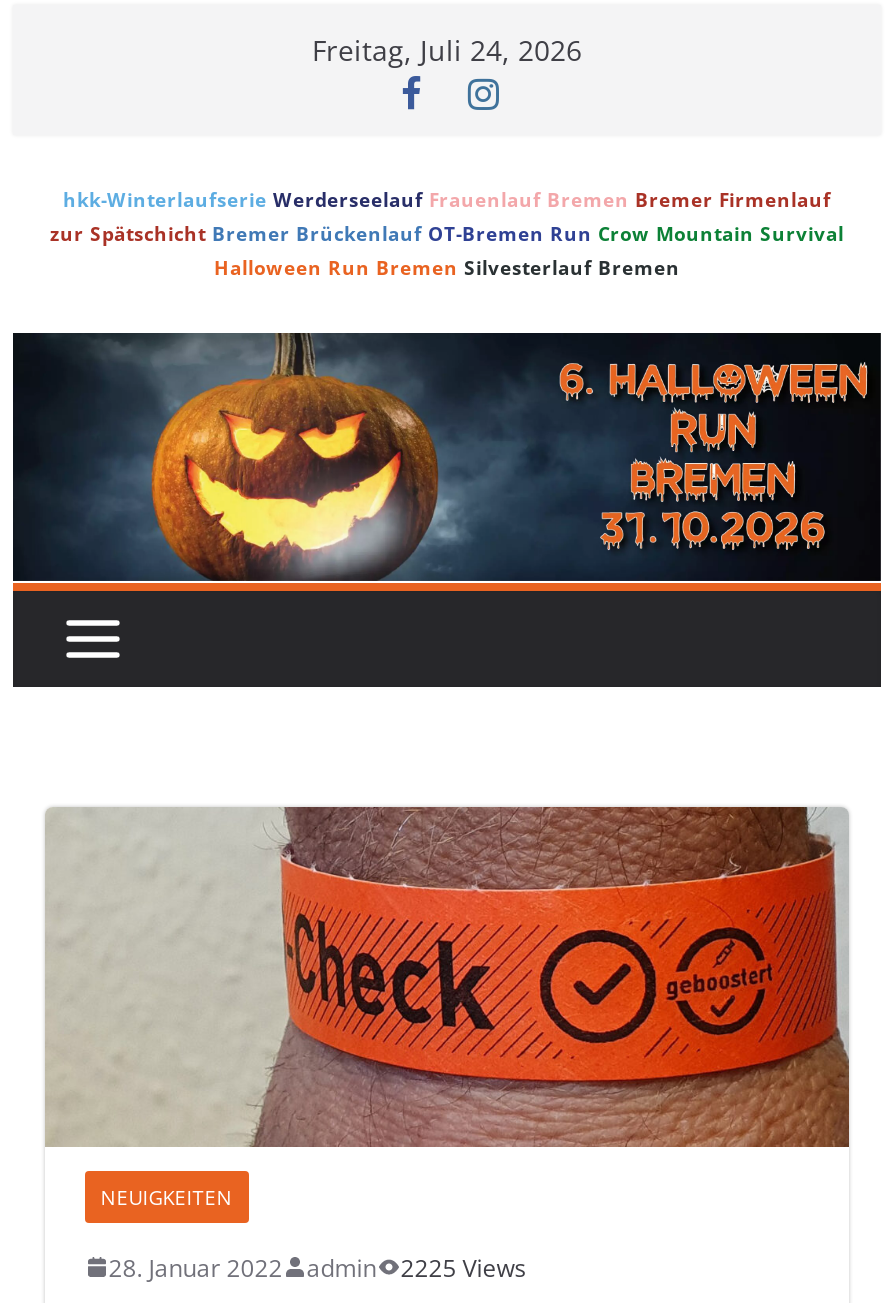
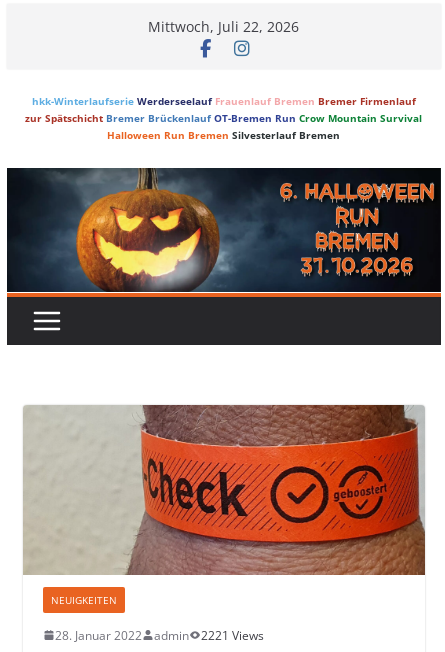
[312,31,582,69] Freitag, Juli 24, 2026 -> [148,17,299,36] Mittwoch, Juli 22, 2026
[108,1250,526,1284] 28. Januar 2022 admin 2225 Views -> [55,626,264,643] 28. Januar 2022 admin 2221 Views

